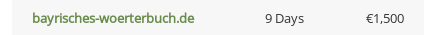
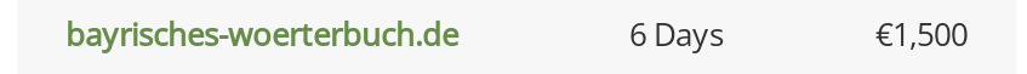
[264,9,303,27] 9 Days -> [629,13,724,56] 6 Days

